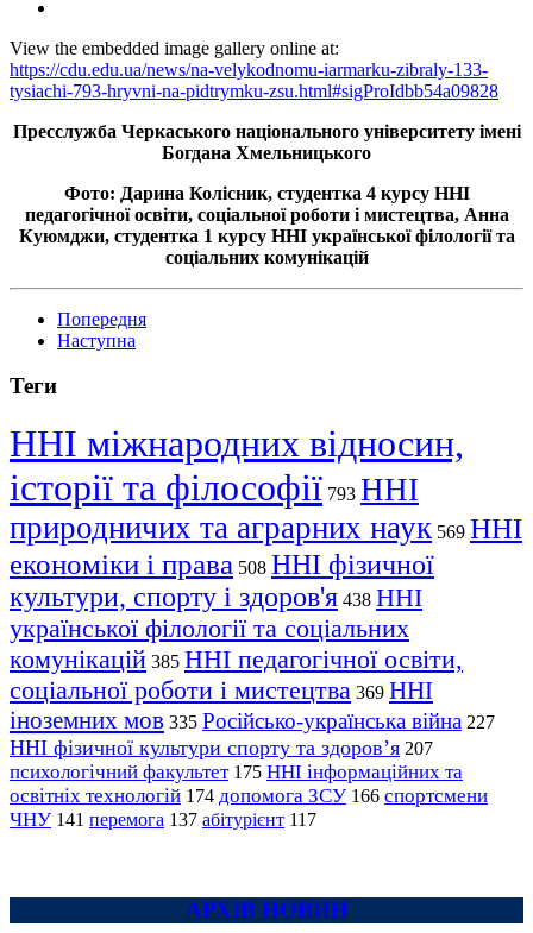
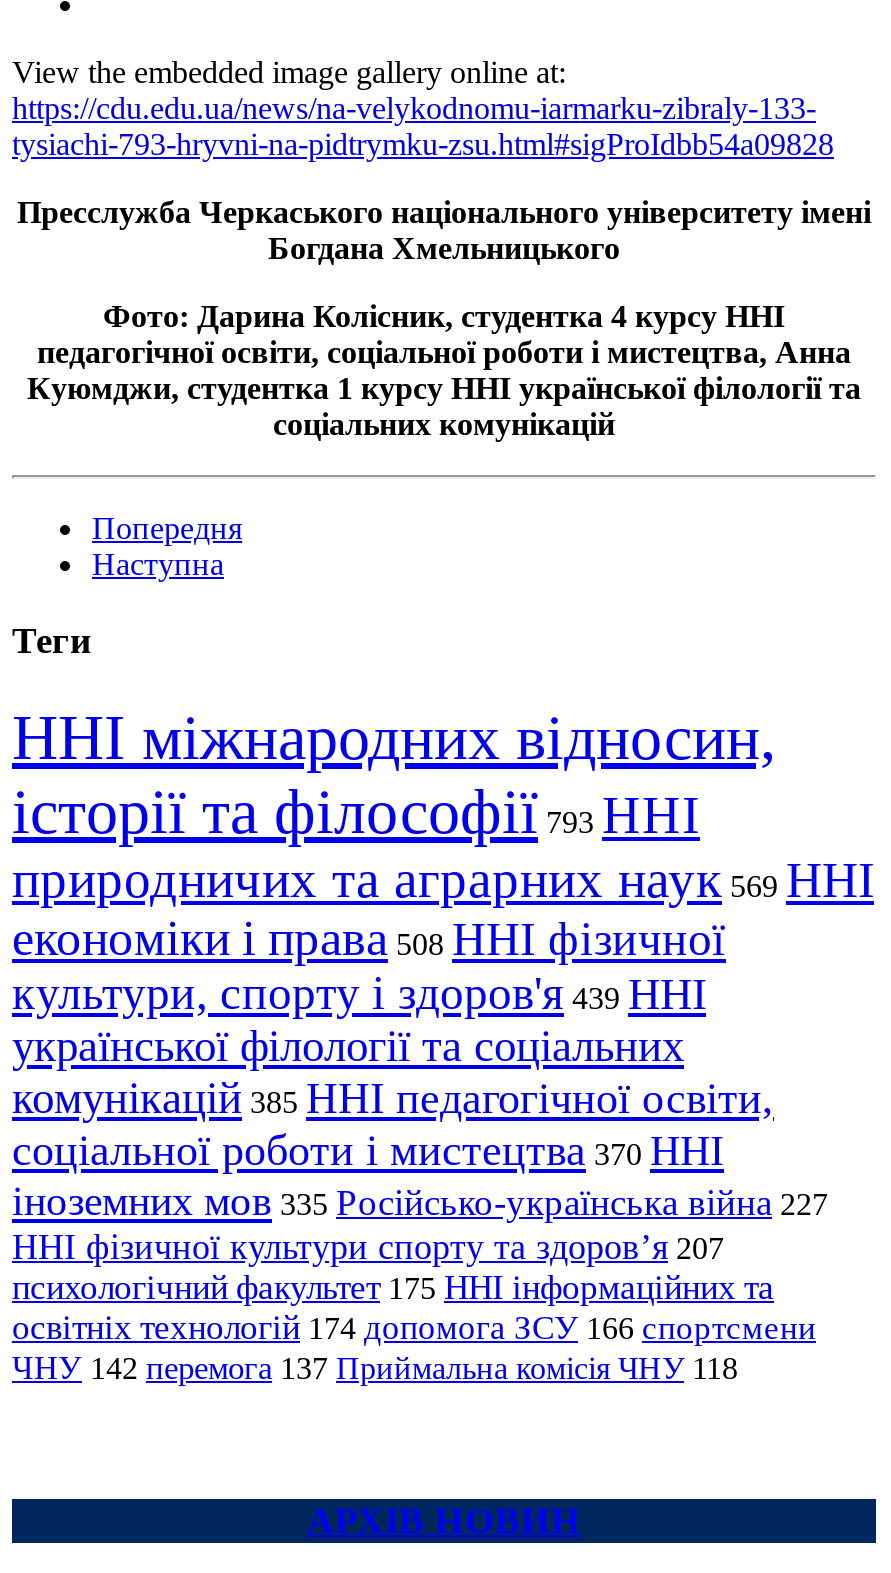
[10,581,422,612] культури, спорту і здоров'я 438 ННІ -> [12,967,706,1019] культури, спорту і здоров'я 439 ННІ
[10,675,433,705] соціальної роботи і мистецтва 369 ННІ -> [12,1125,724,1175] соціальної роботи і мистецтва 370 ННІ
[10,808,316,831] ЧНУ 141 перемога 137 абітурієнт 117 -> [12,1349,738,1387] ЧНУ 142 перемога 137 Приймальна комісія ЧНУ 118

